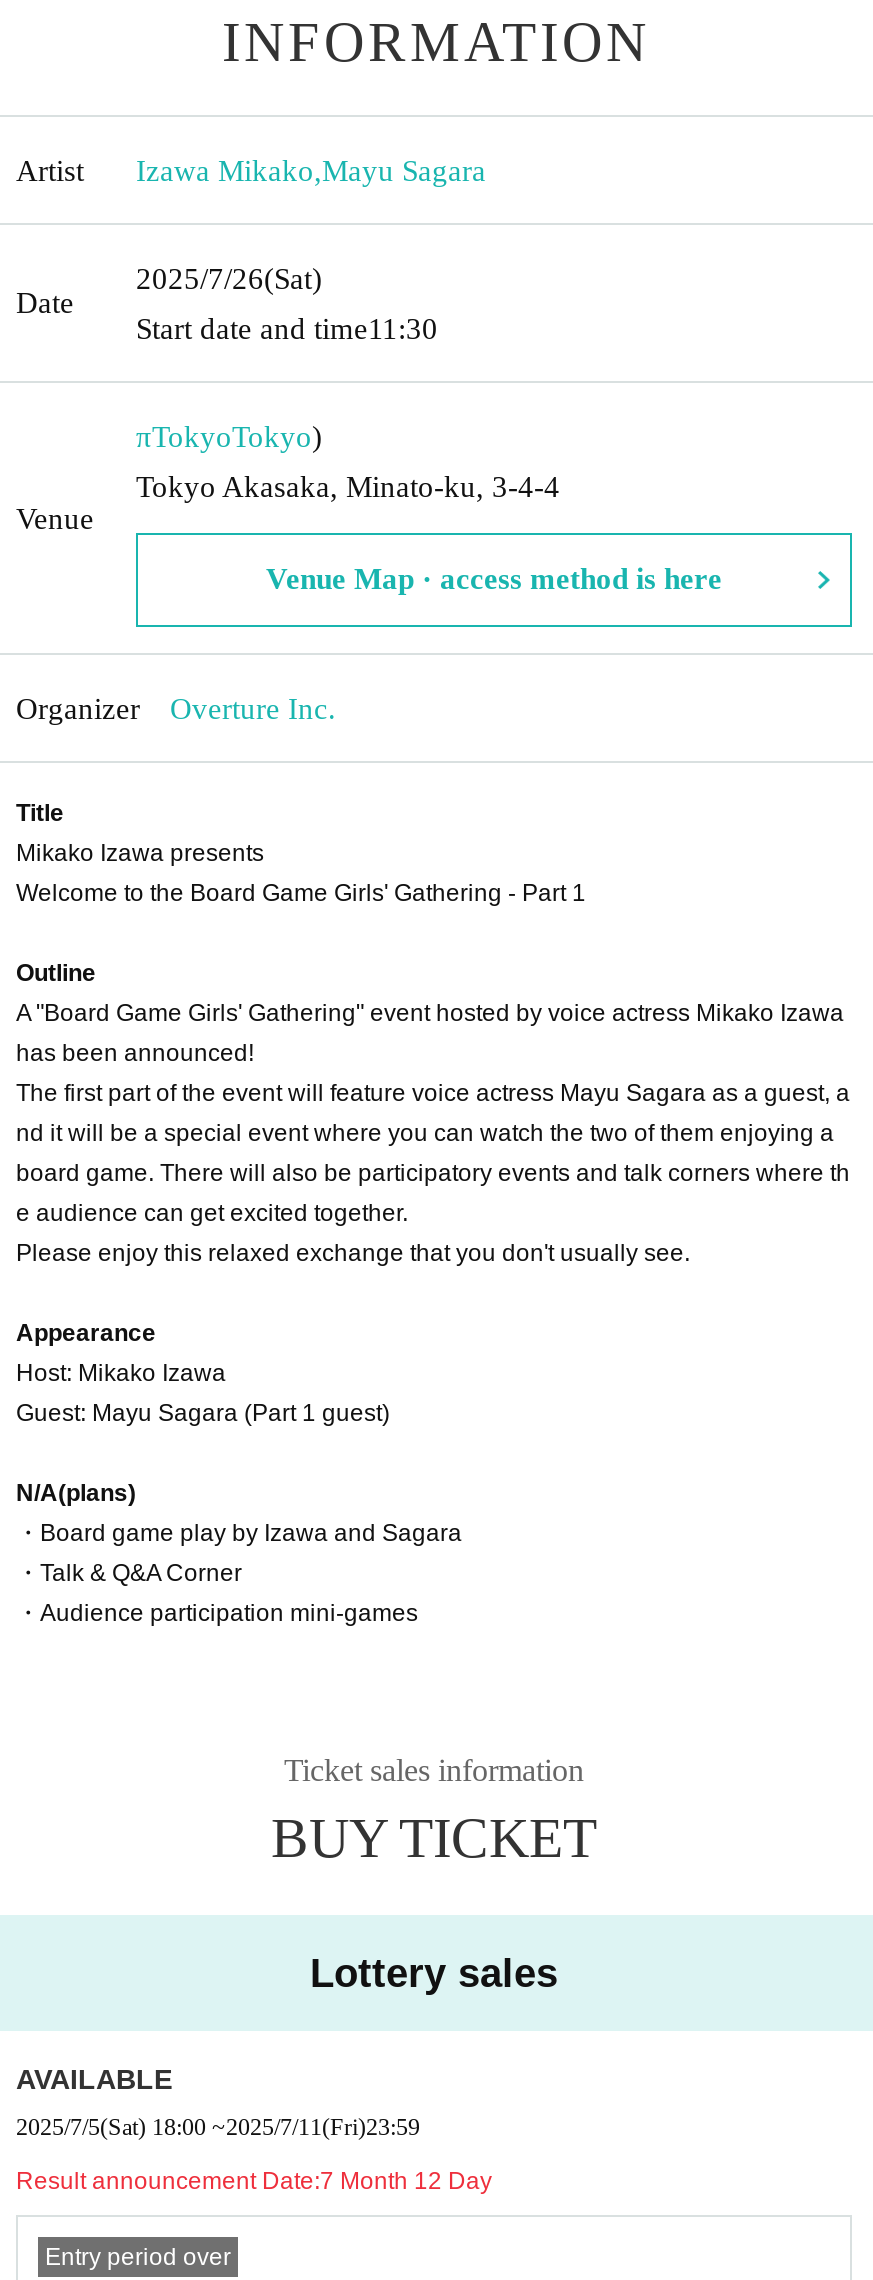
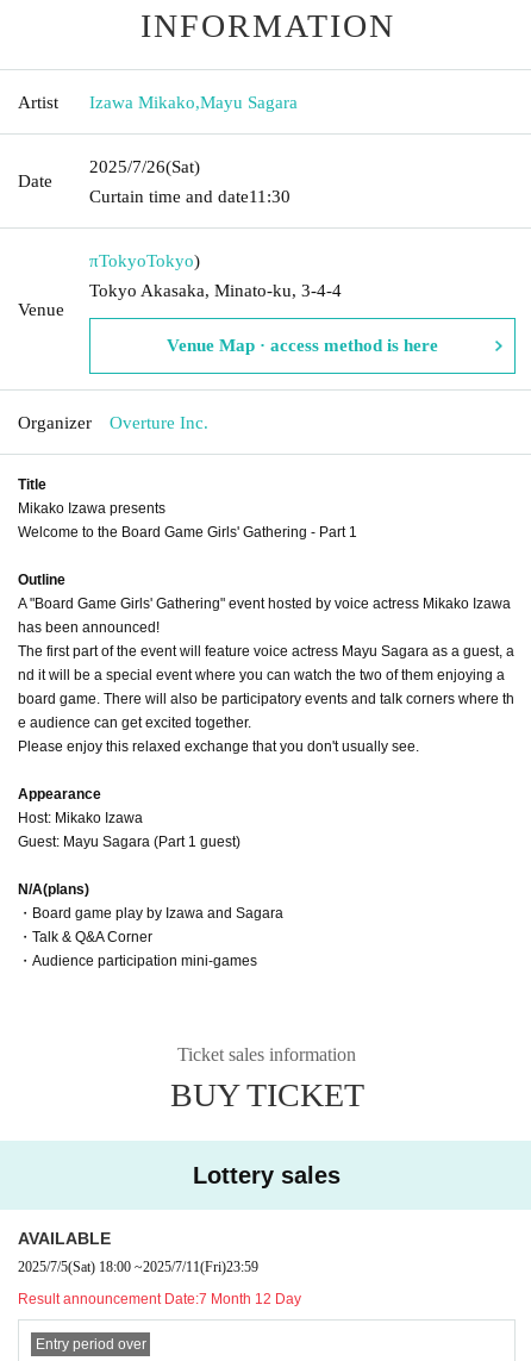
[136,312,438,344] Start date and time11:30 -> [89,186,291,205] Curtain time and date11:30

